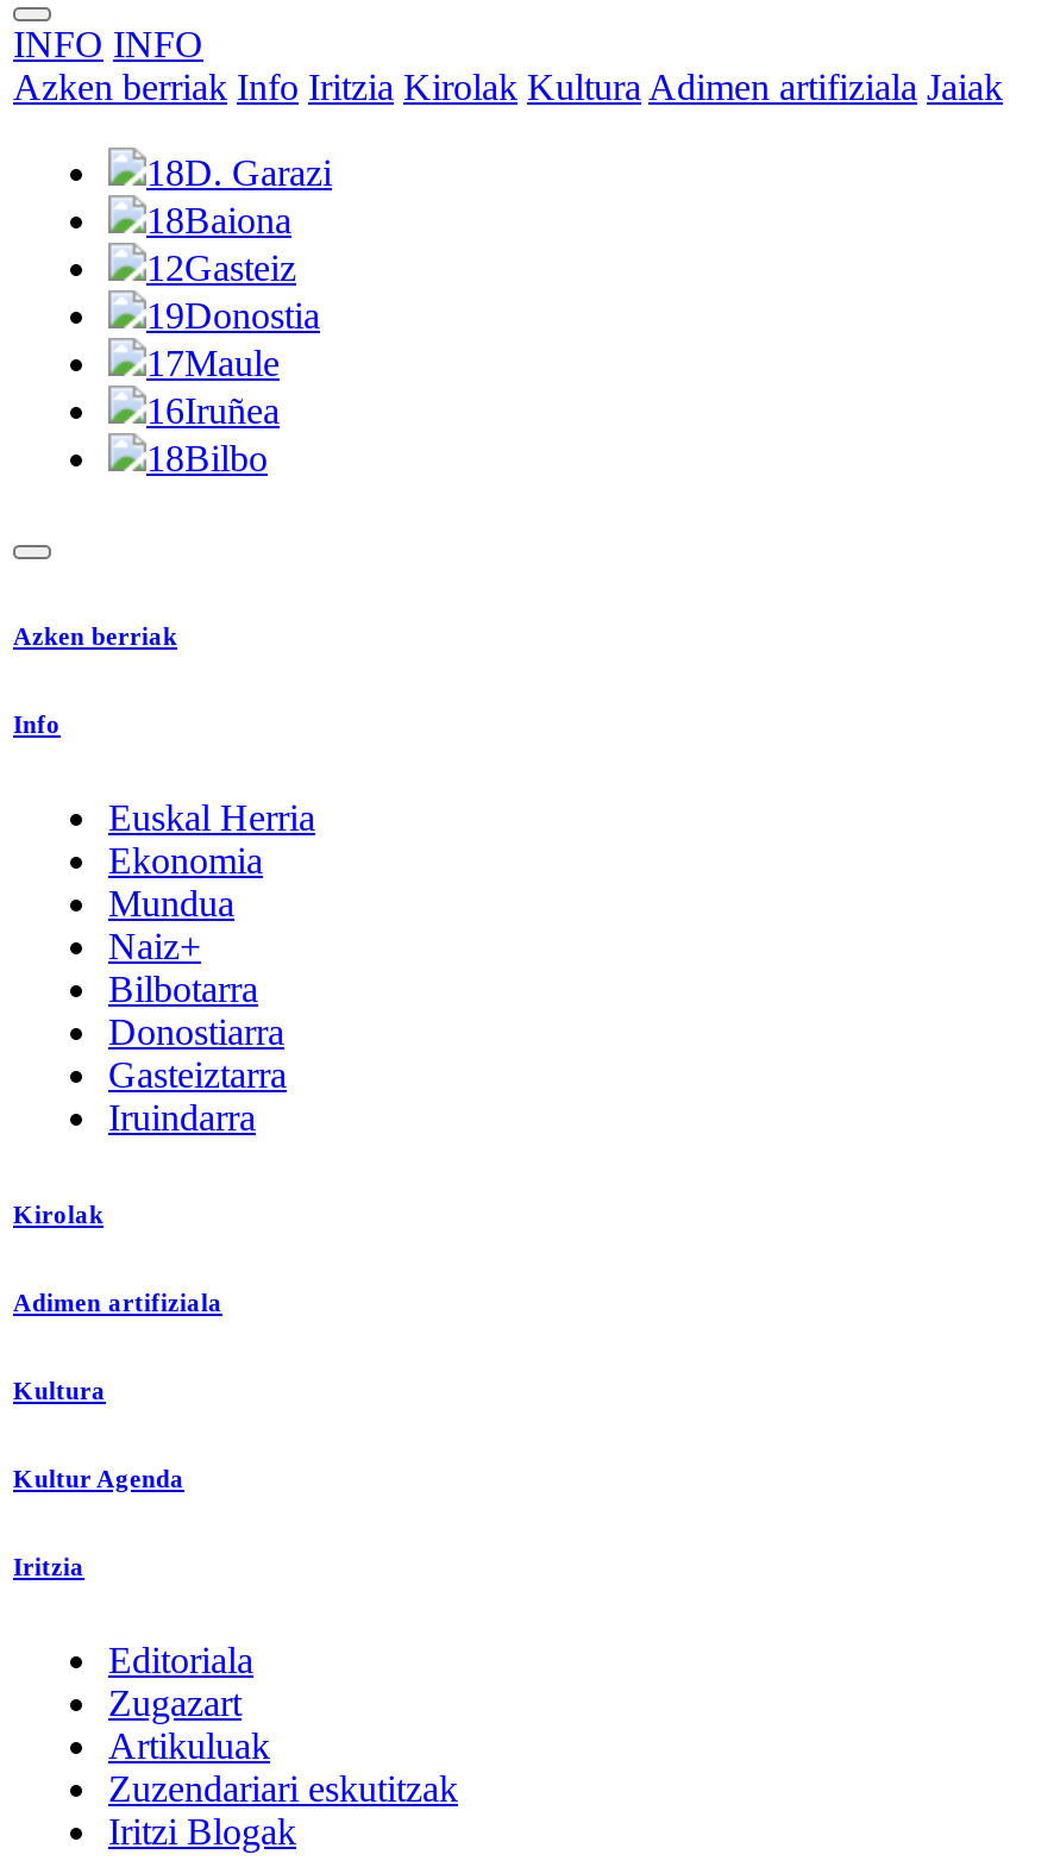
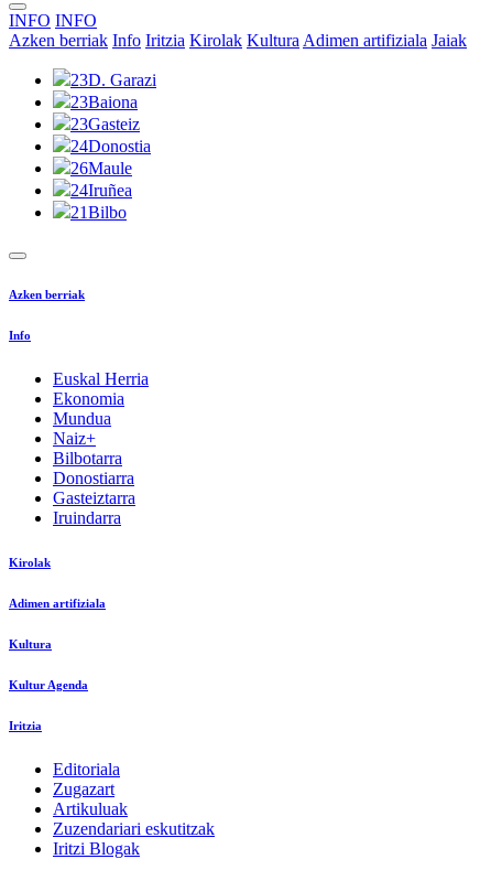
[146,152,332,193] 18D. Garazi -> [70,71,156,89] 23D. Garazi
[146,200,291,240] 18Baiona -> [70,93,138,111] 23Baiona
[146,248,296,288] 12Gasteiz -> [70,115,140,133] 23Gasteiz
[146,295,320,336] 19Donostia -> [70,137,151,155] 24Donostia
[146,343,280,383] 17Maule -> [70,159,132,178] 26Maule
[146,390,280,431] 16Iruñea -> [70,181,132,200] 24Iruñea
[146,438,268,478] 18Bilbo -> [70,203,127,222] 21Bilbo

